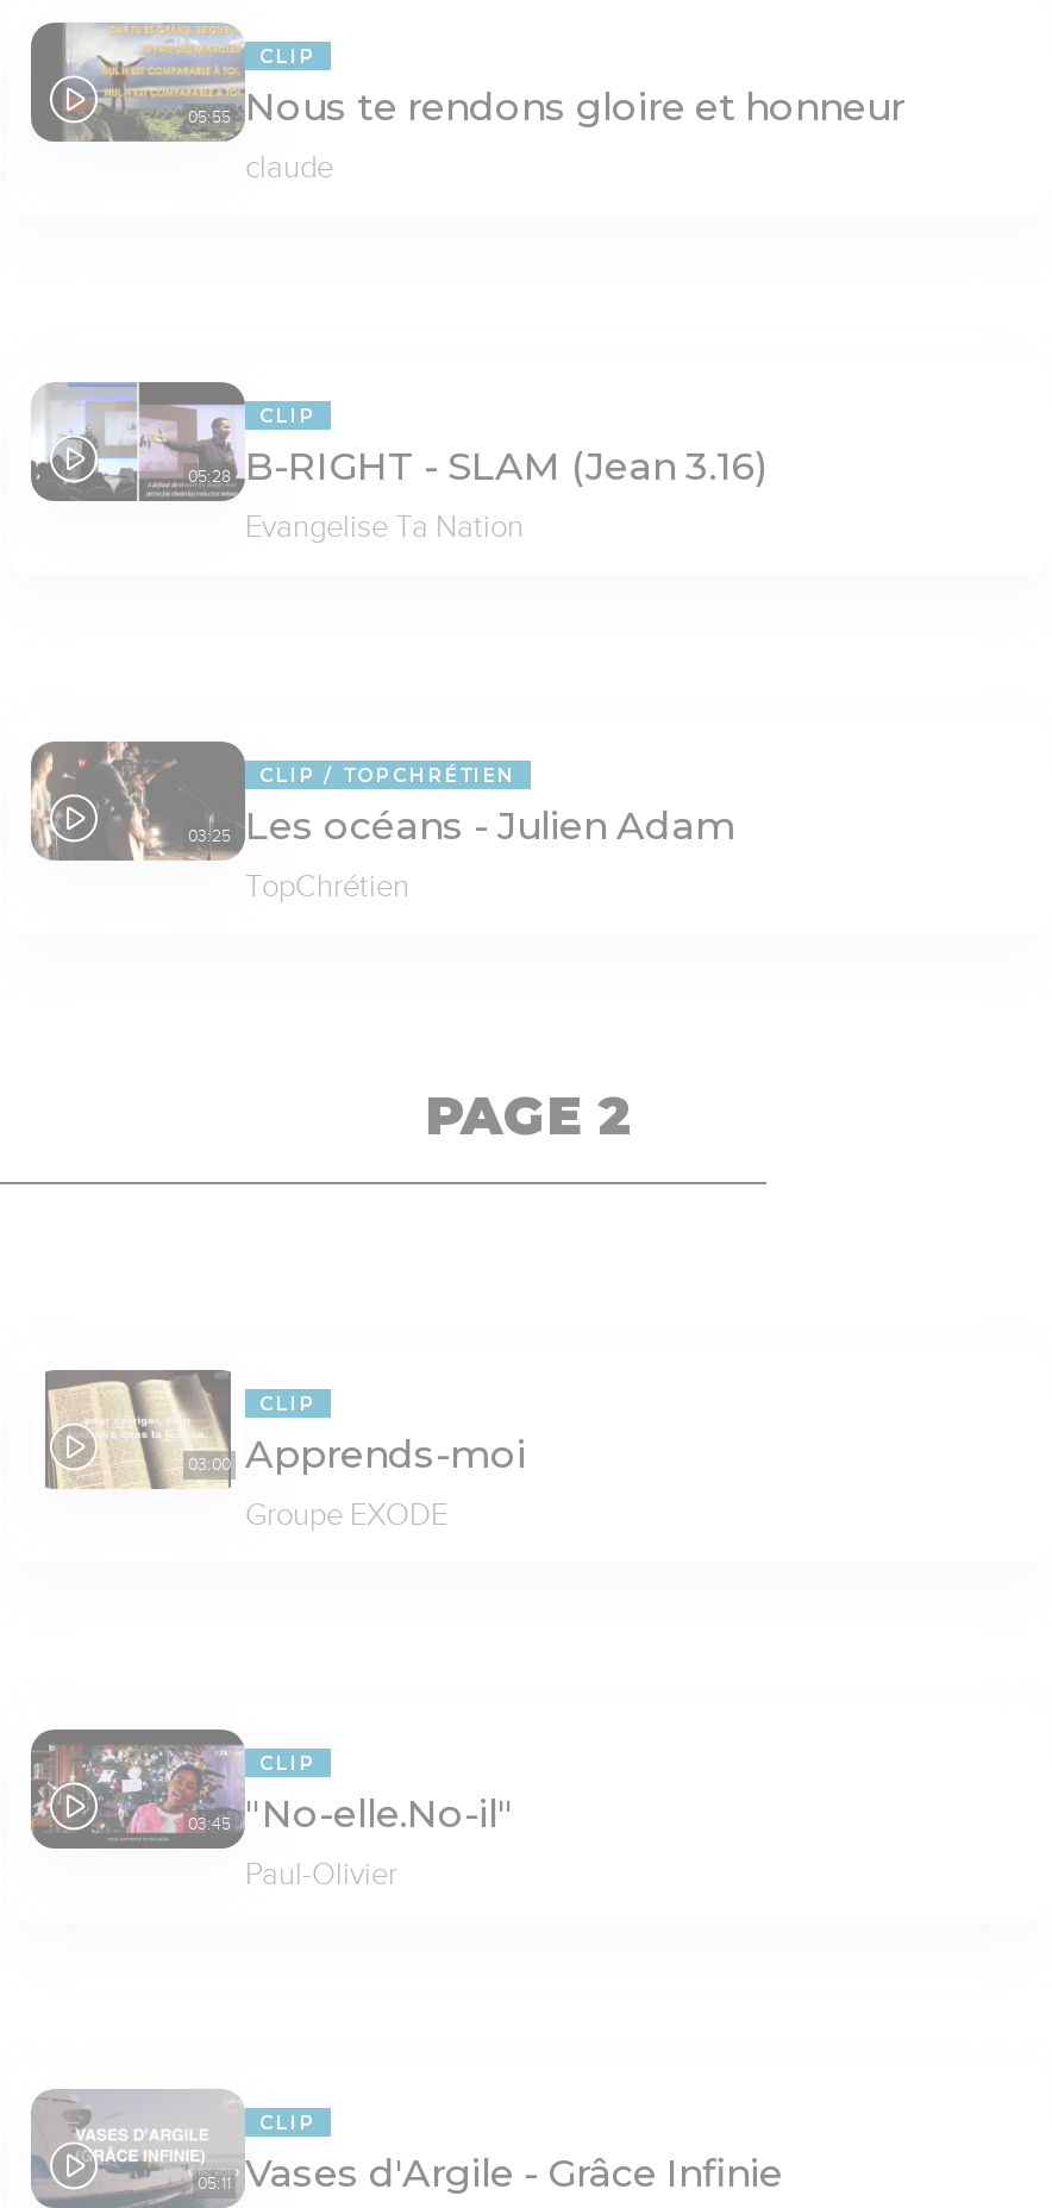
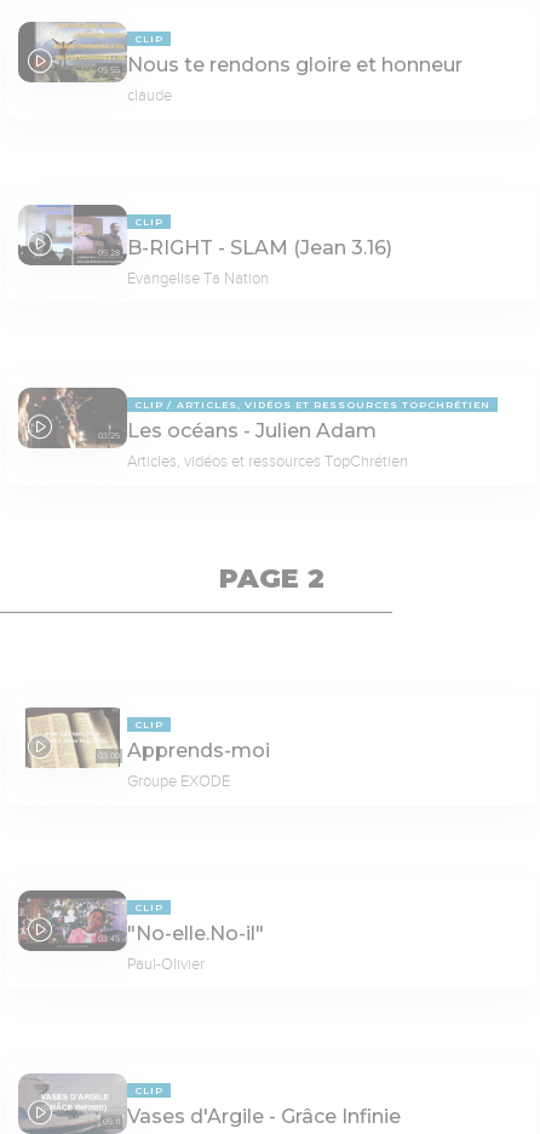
[343,762,516,786] TOPCHRÉTIEN -> [177,398,490,410] ARTICLES, VIDÉOS ET RESSOURCES TOPCHRÉTIEN
[245,869,409,903] TopChrétien -> [127,453,408,470] Articles, vidéos et ressources TopChrétien

